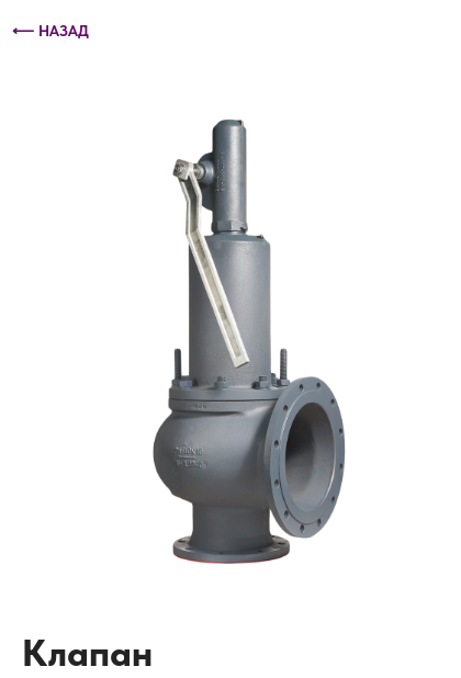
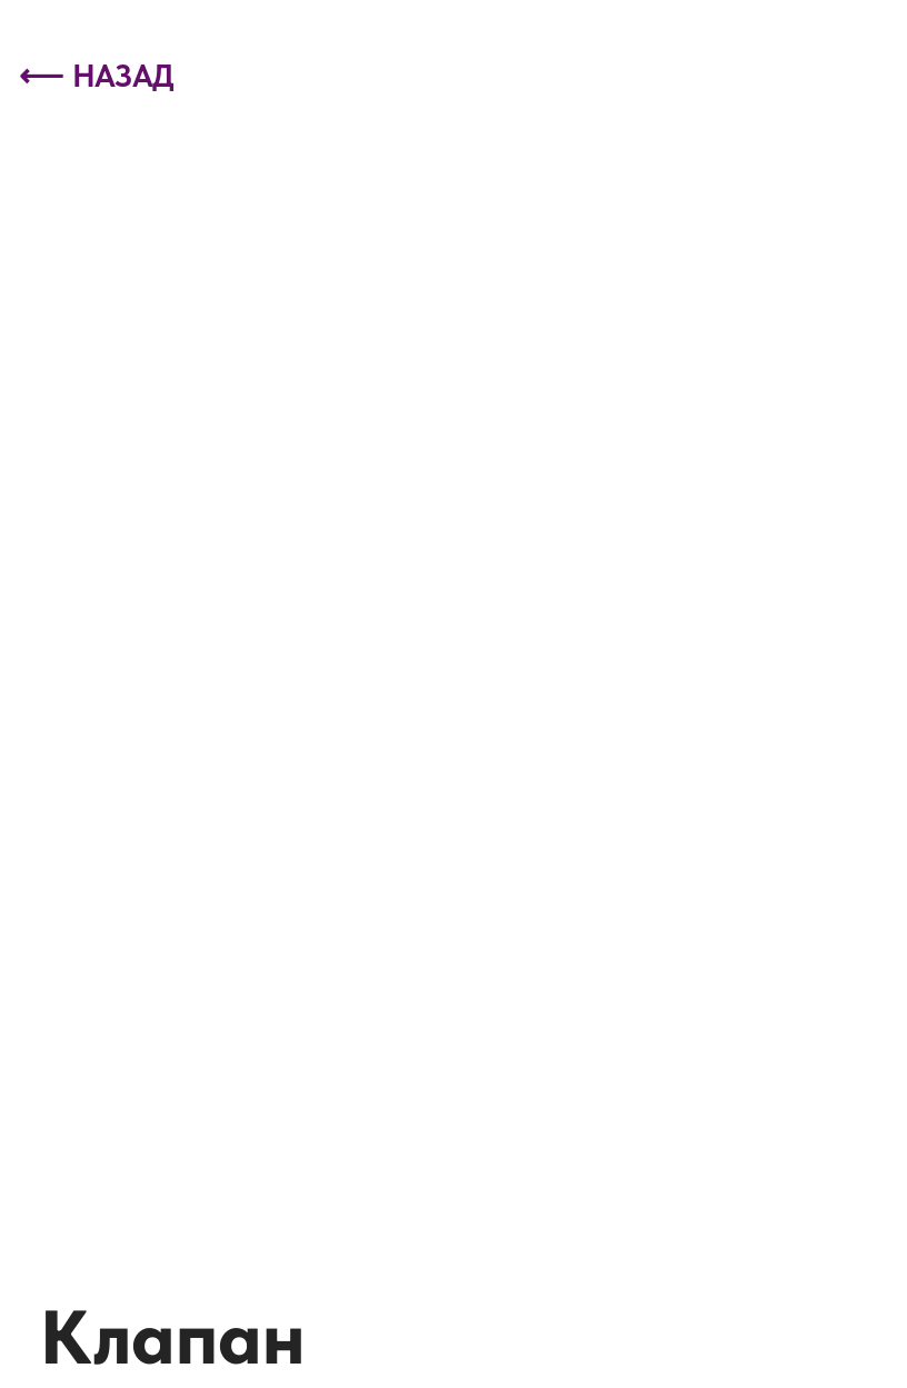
[151,118,346,565] [image] -> none

